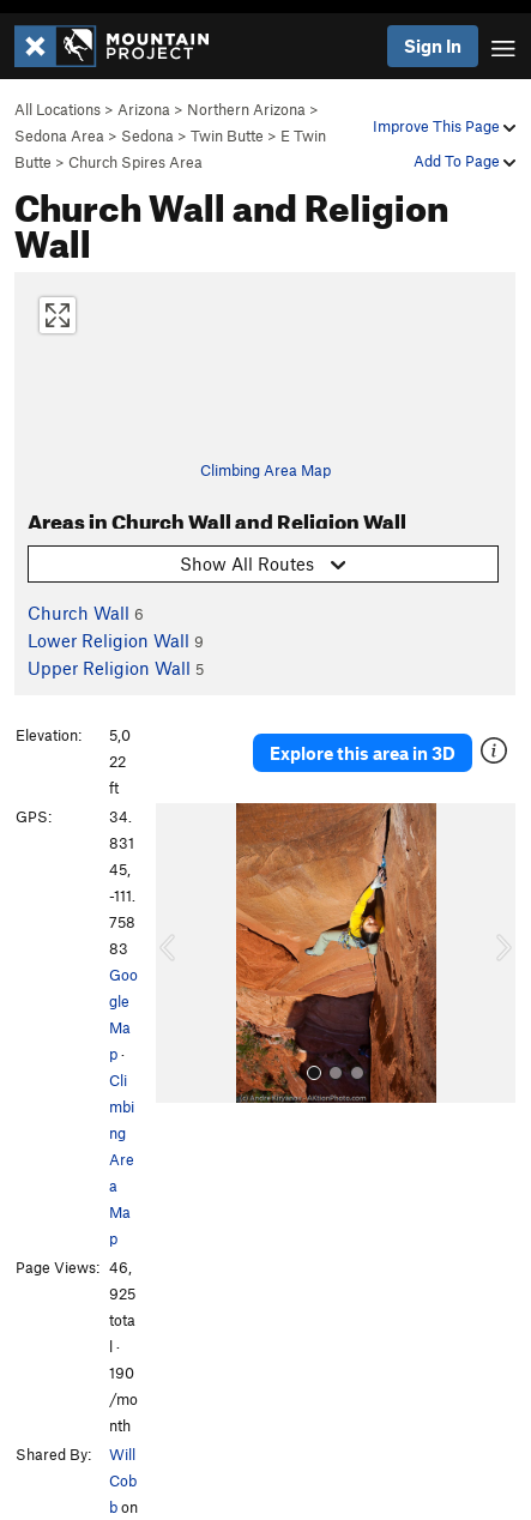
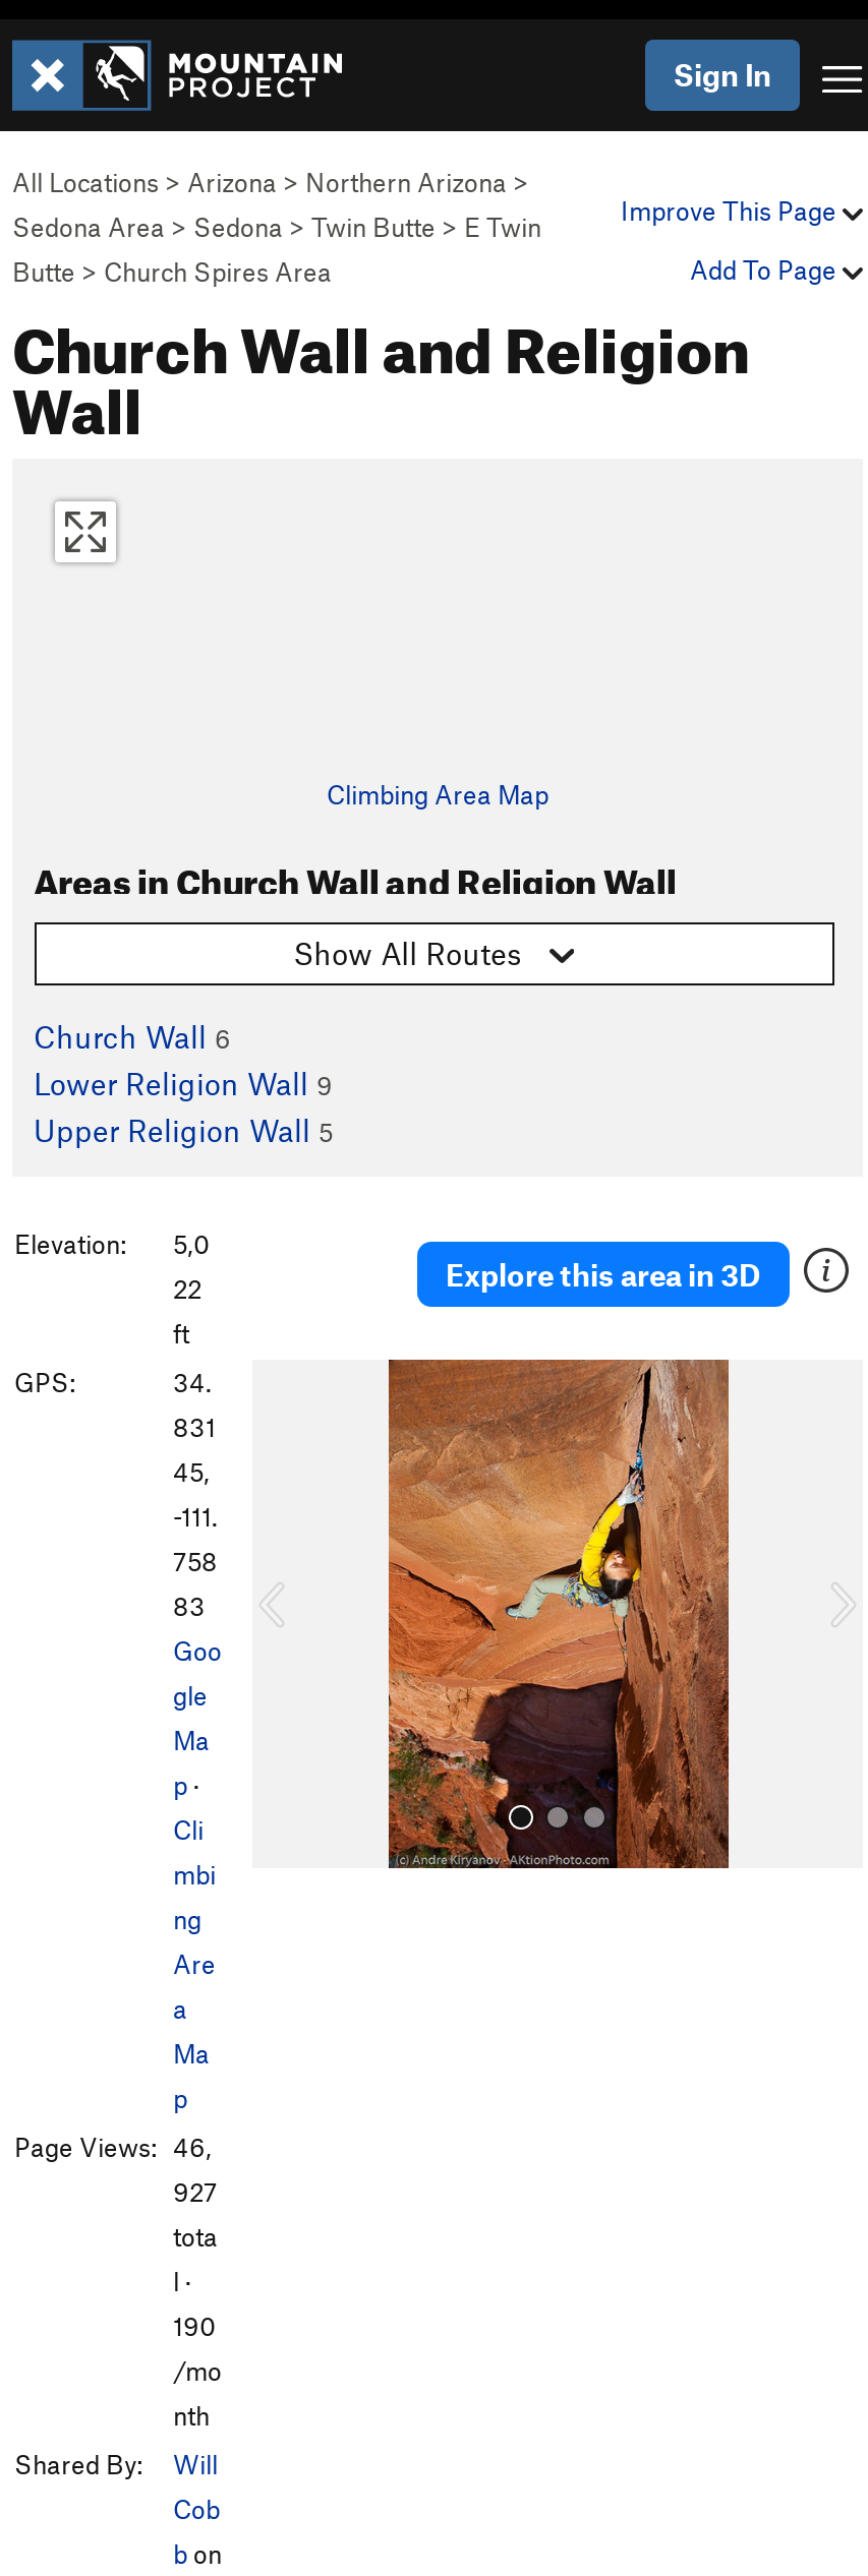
[109,1284,135,1303] 925 -> [173,2175,218,2208] 927

